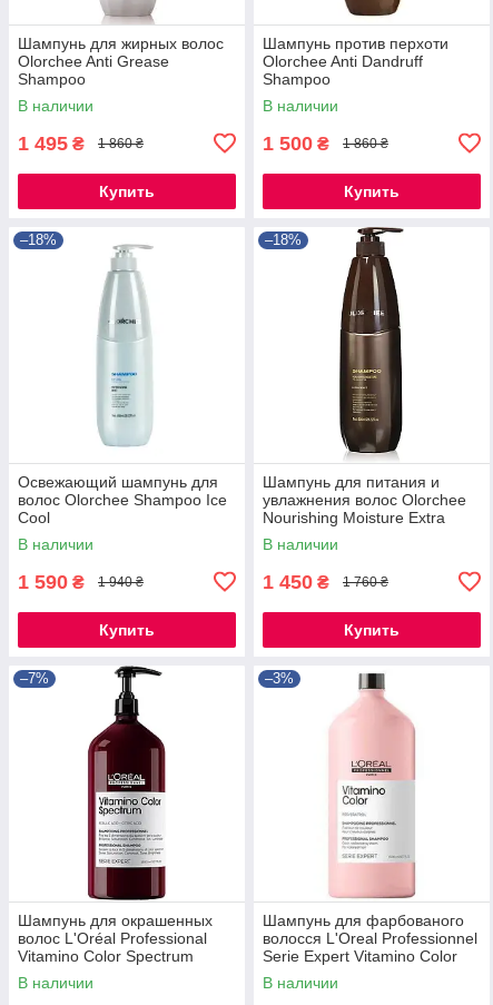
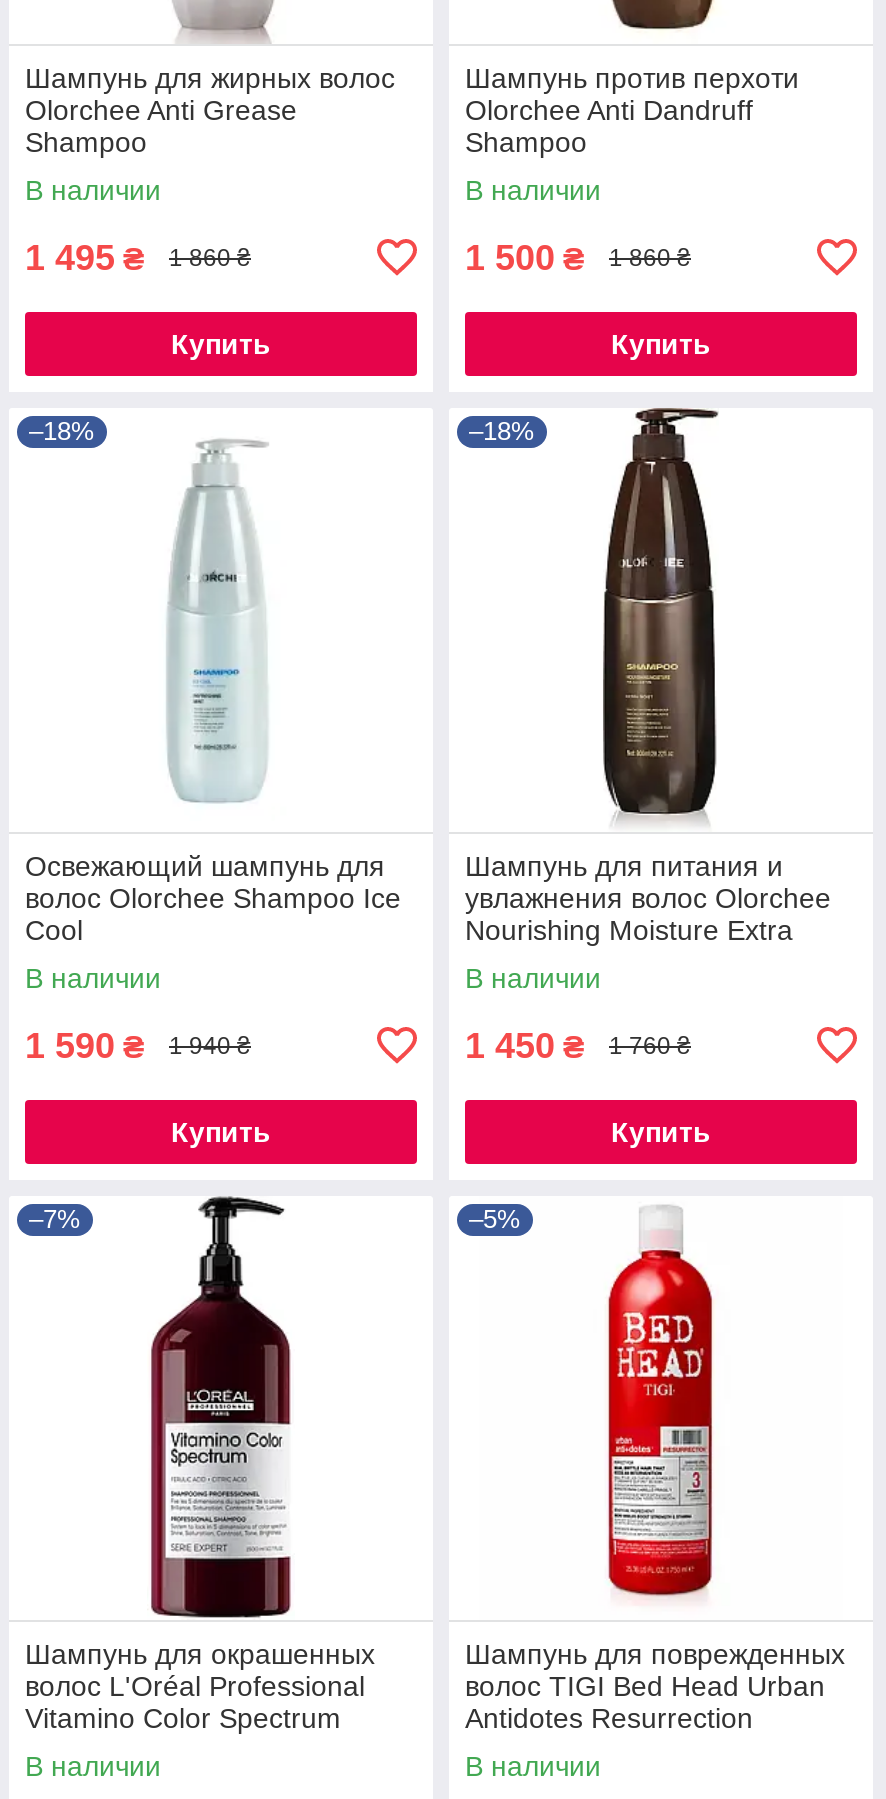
[263,673,477,965] [image] | Шампунь для фарбованого | волосся L'Oreal Professionnel | Serie Expert Vitamino Color -> [465,1210,845,1734] [image] | Шампунь для поврежденных | волос TIGI Bed Head Urban | Antidotes Resurrection
[265,670,294,686] –3% -> [469,1204,521,1234] –5%

